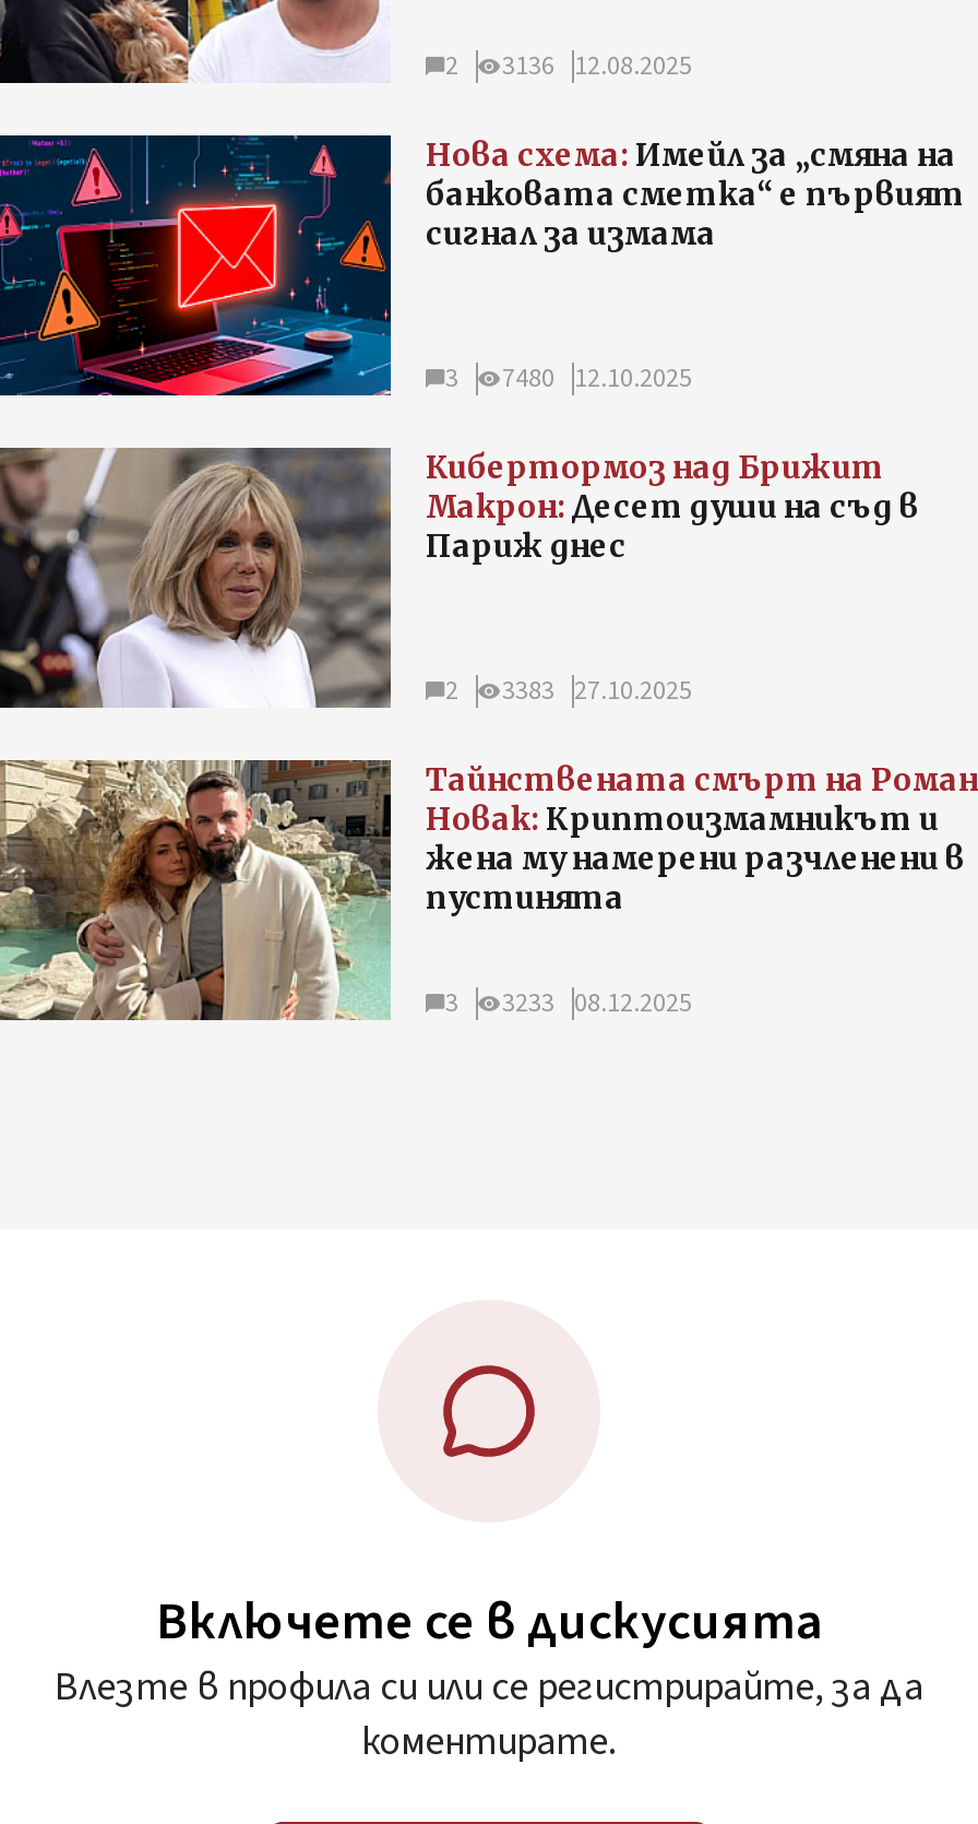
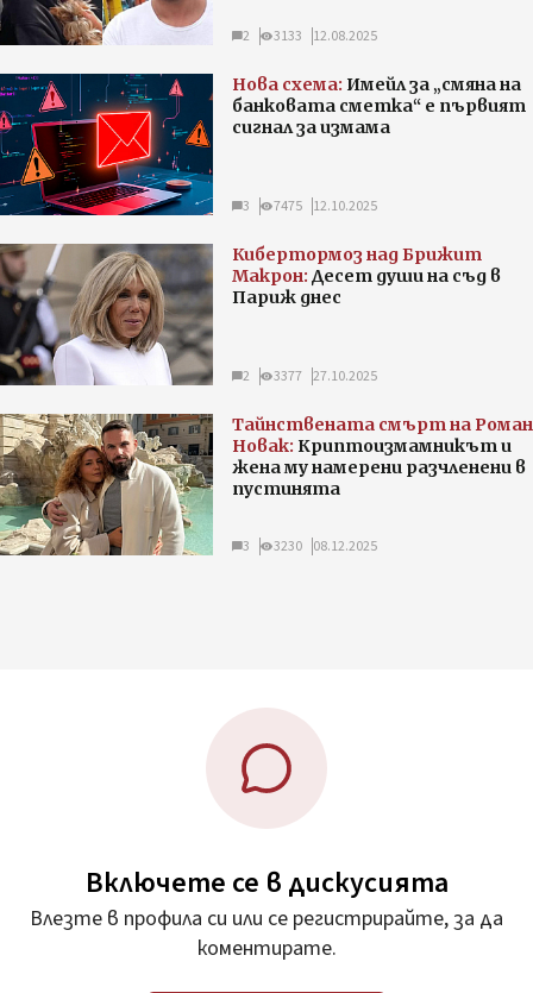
[445,49,692,86] 2 3136 12.08.2025 -> [243,27,377,47] 2 3133 12.08.2025
[445,361,692,398] 3 7480 12.10.2025 -> [243,197,377,217] 3 7475 12.10.2025
[445,673,692,711] 2 3383 27.10.2025 -> [243,367,377,387] 2 3377 27.10.2025
[445,986,692,1023] 3 3233 08.12.2025 -> [243,537,377,557] 3 3230 08.12.2025

